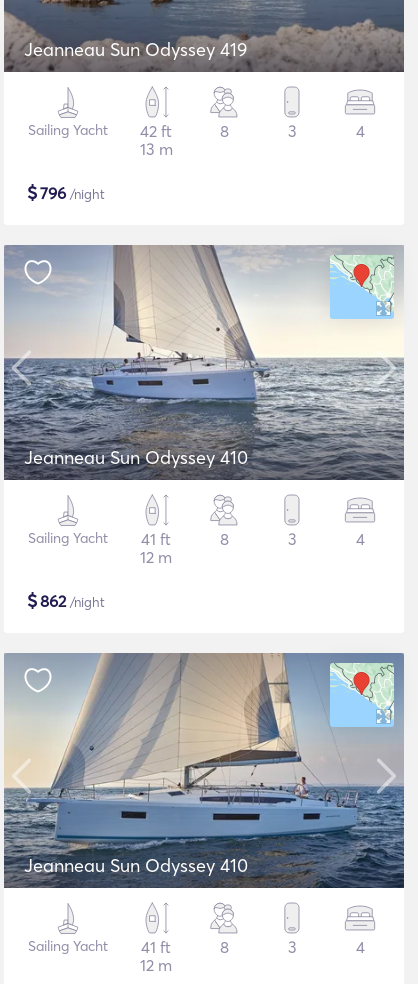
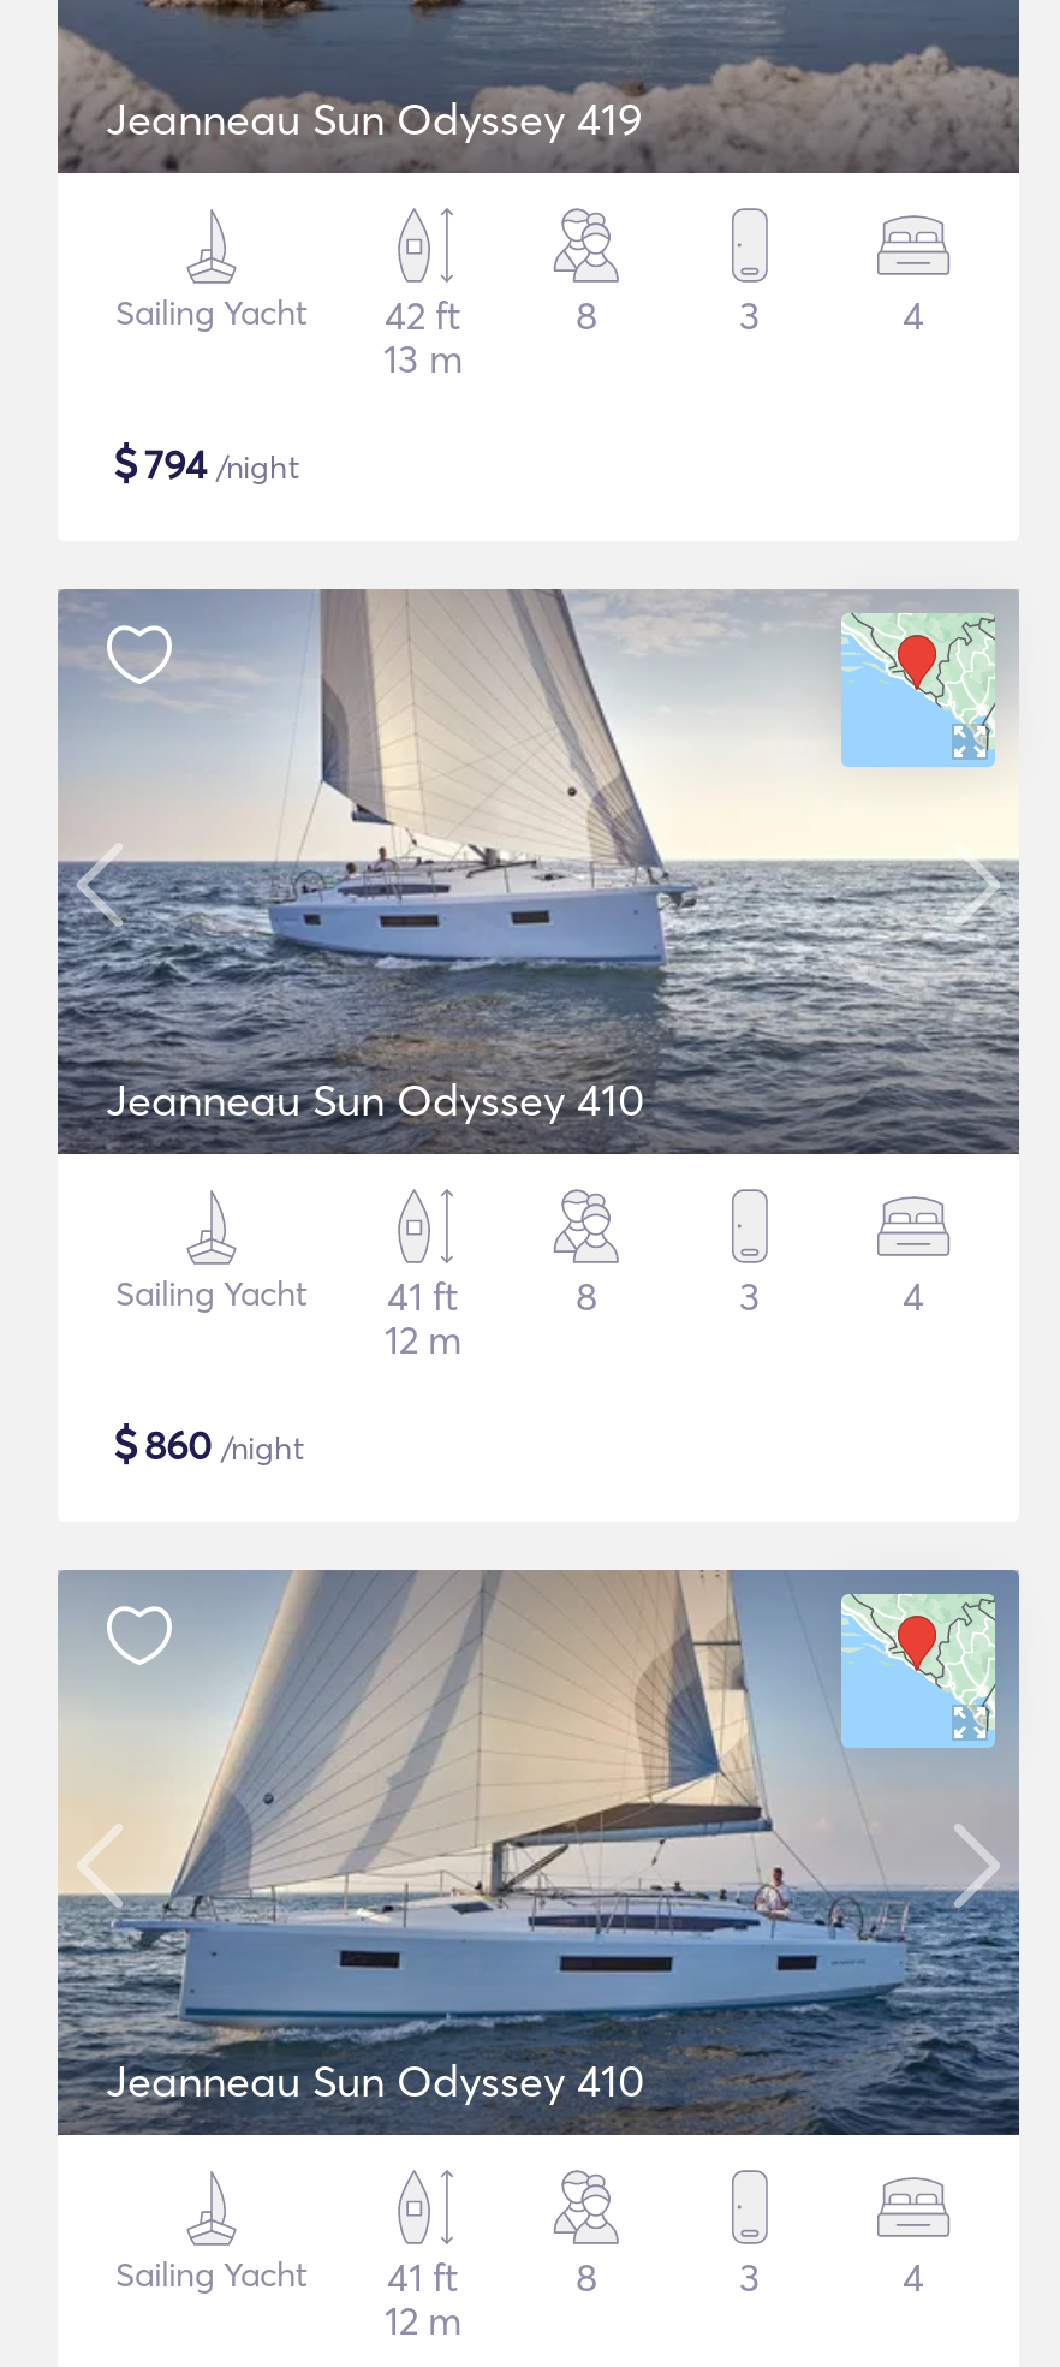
[27,181,105,204] $796 /night -> [113,435,300,490] $794 /night
[27,589,105,612] $862 /night -> [113,1416,305,1471] $860 /night

